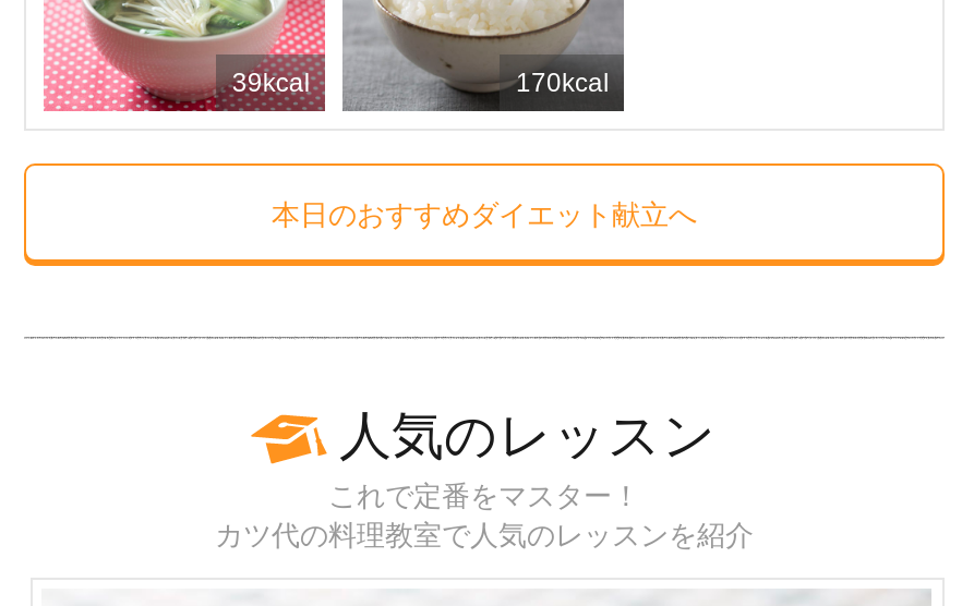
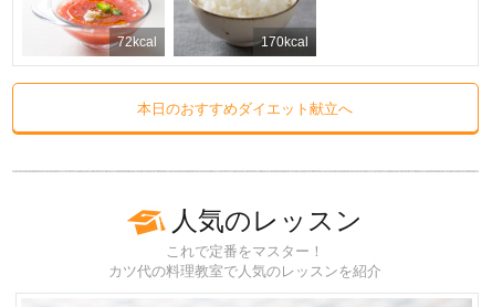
[232,68,311,98] 39kcal -> [118,34,157,50] 72kcal

